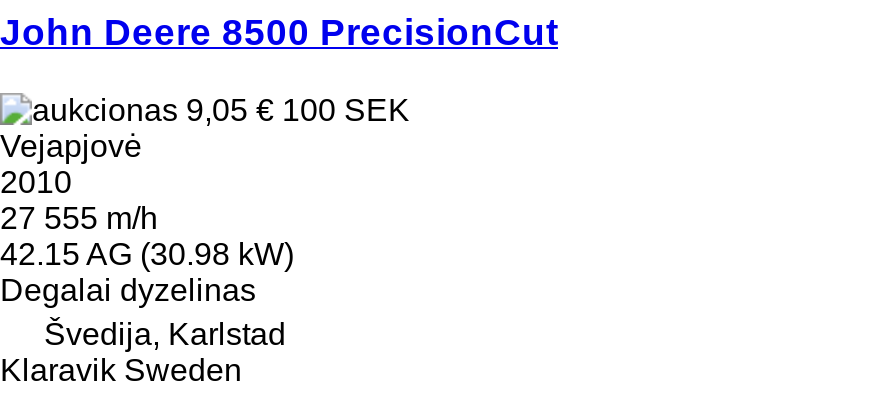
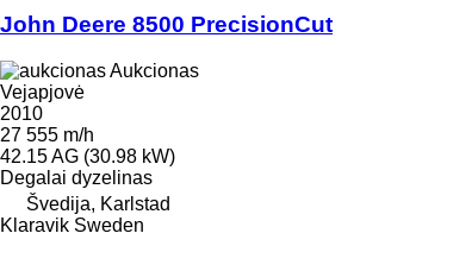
[178,93,410,127] 9,05 €100 SEK -> [110,61,199,81] Aukcionas

